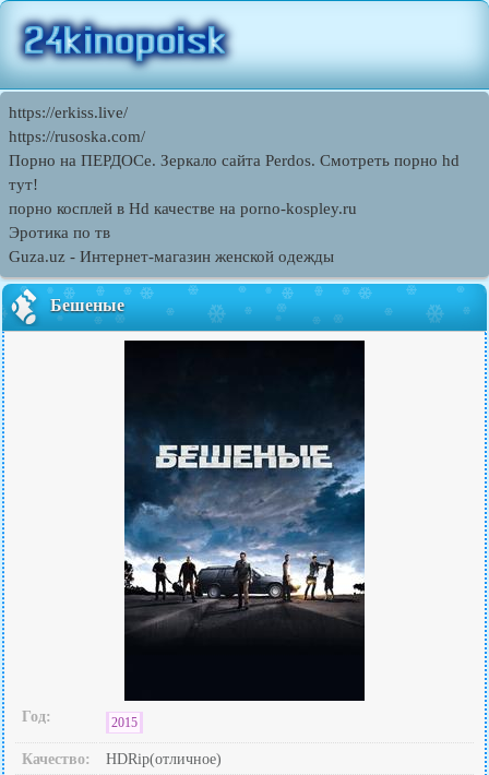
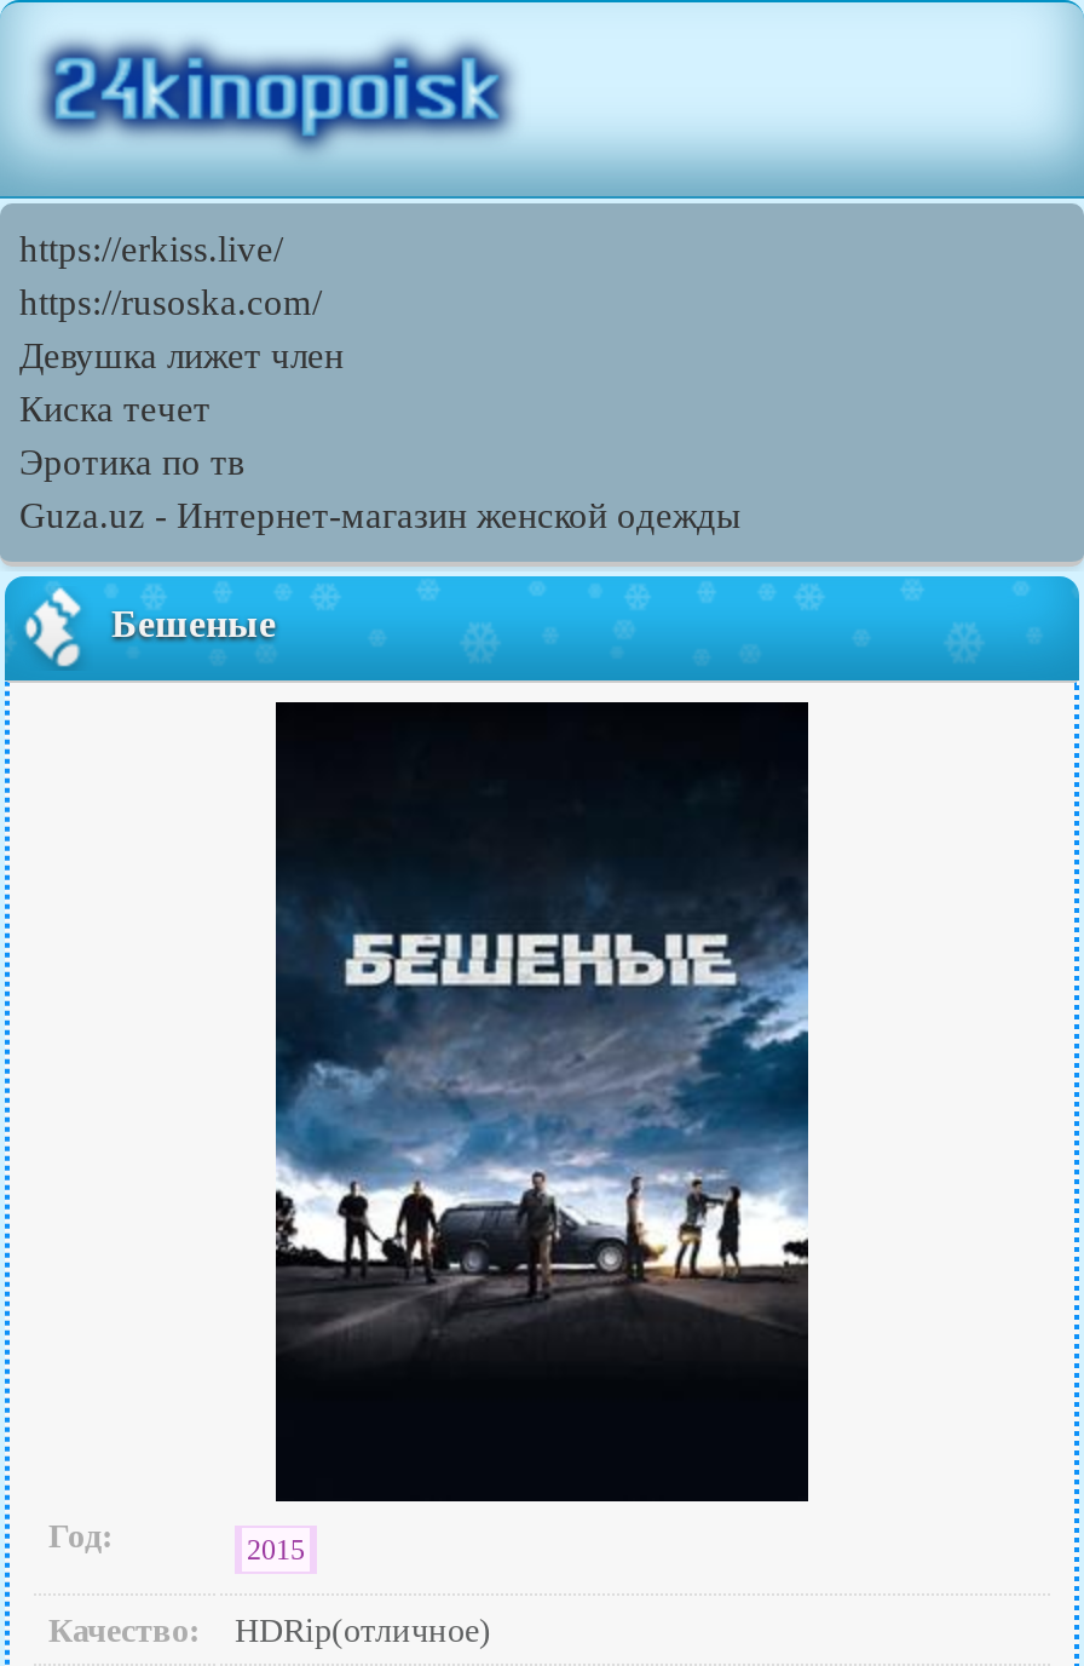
[9,152,460,217] Порно на ПЕРДОСе. Зеркало сайта Perdos. Смотреть порно hd | тут! | порно косплей в Hd качестве на porno-kospley.ru -> [19,337,344,429] Девушка лижет член | Киска течет

